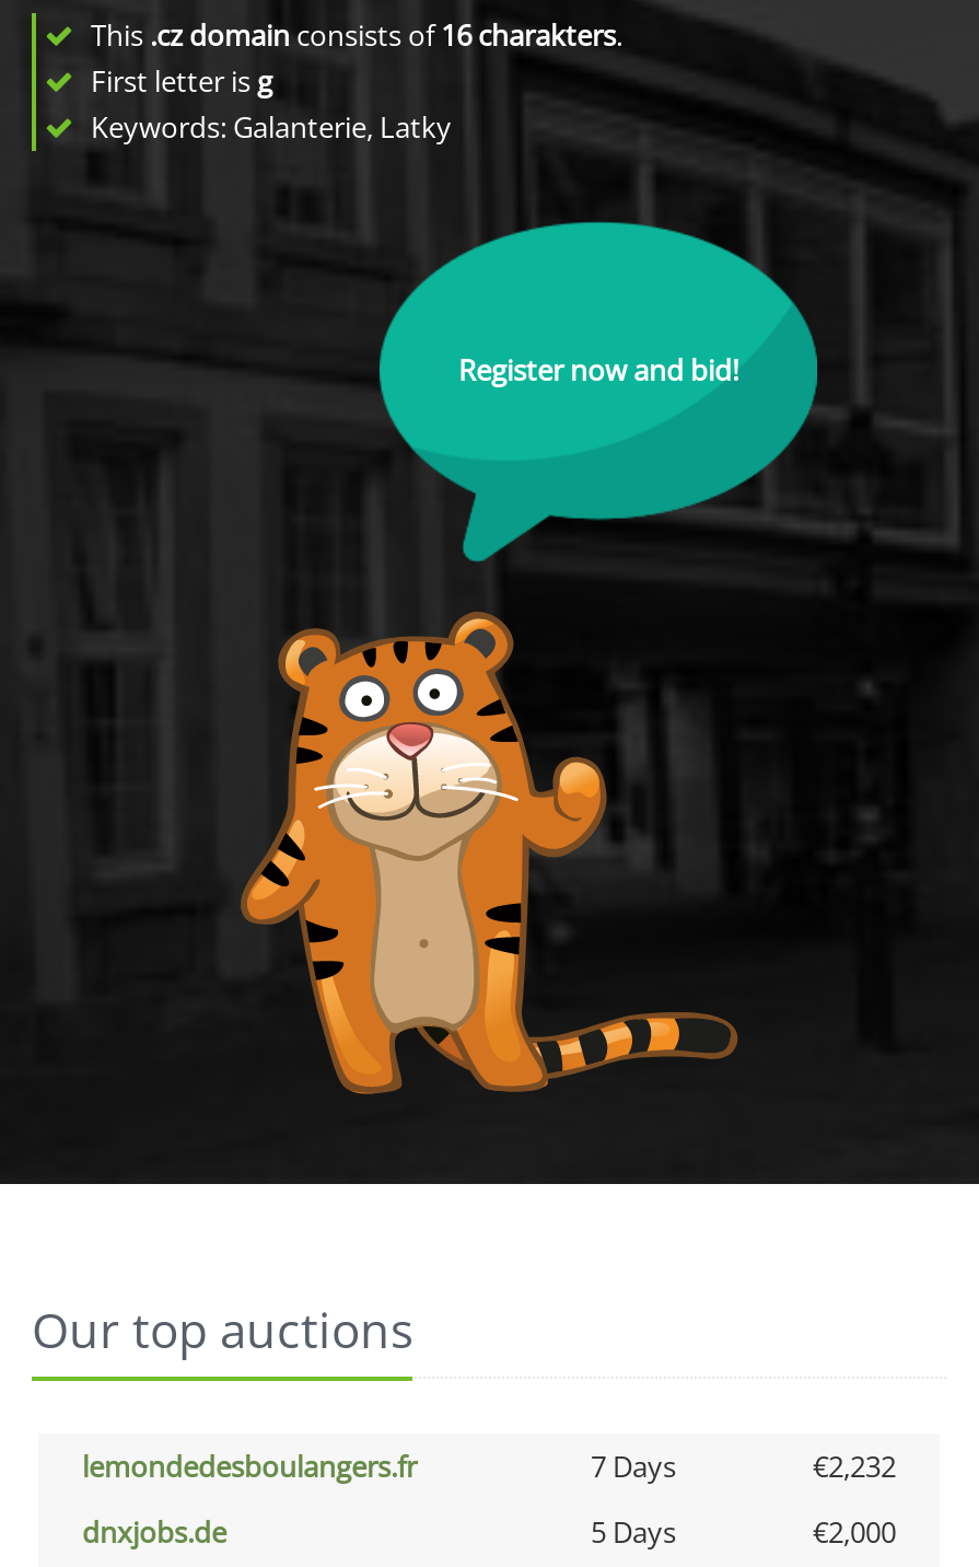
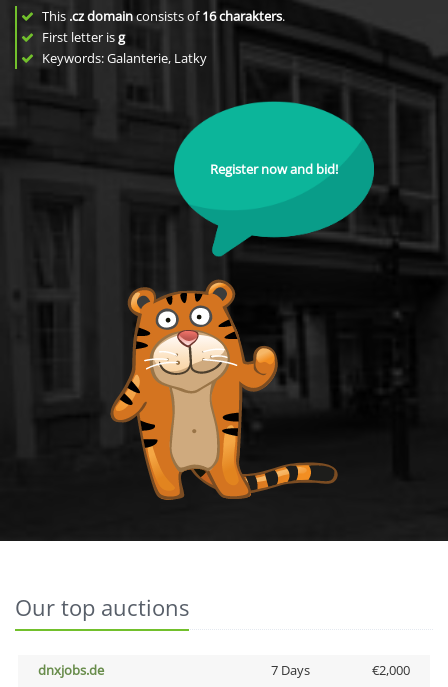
[82,1447,896,1486] lemondedesboulangers.fr | 7 Days | €2,232 -> none
[591,1512,676,1552] 5 Days -> [270,661,309,679] 7 Days

